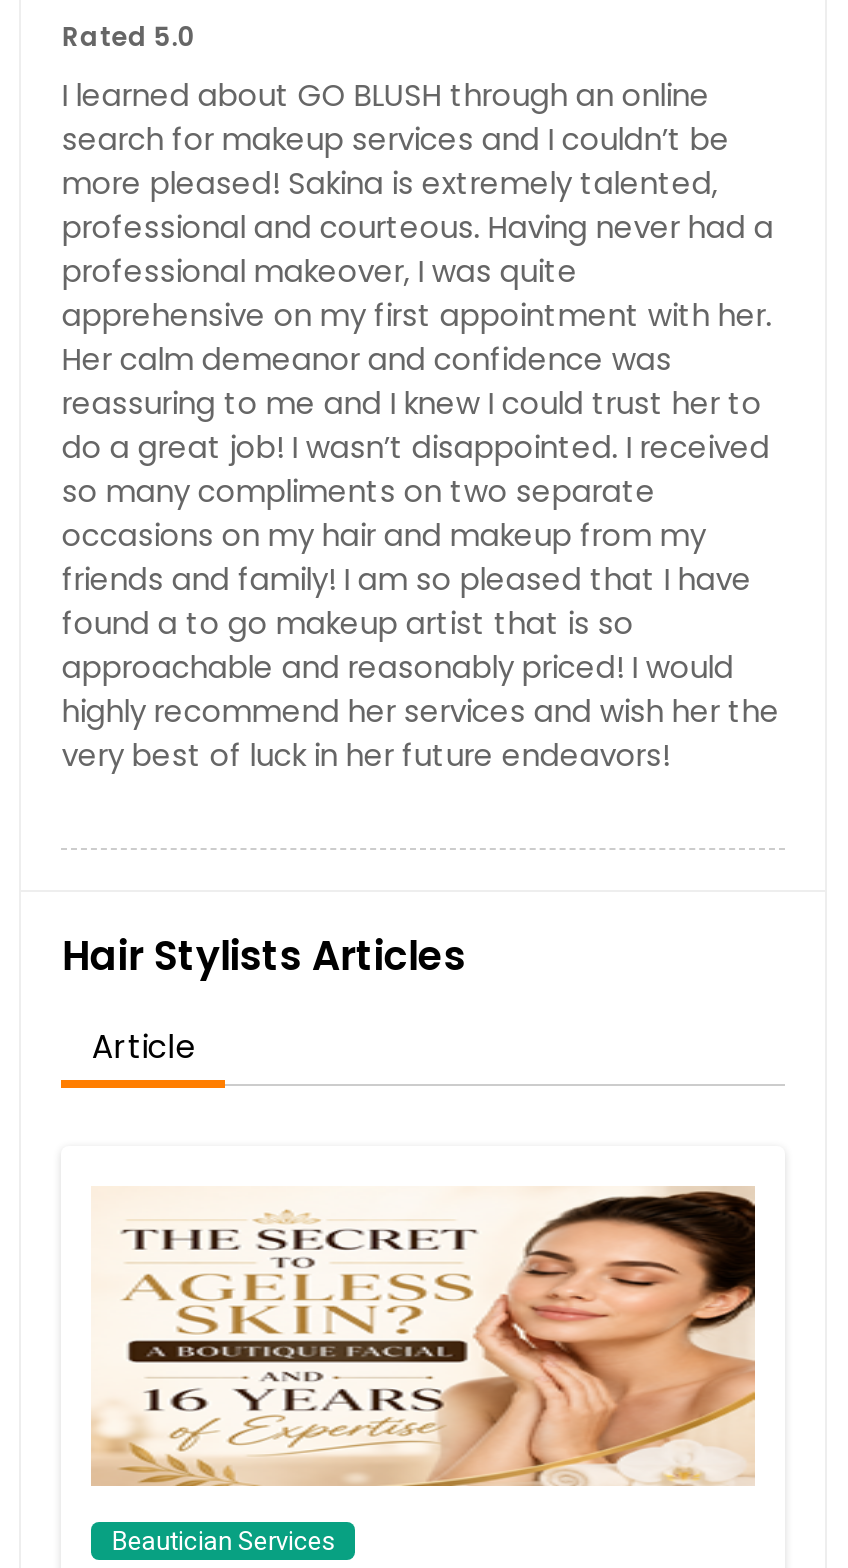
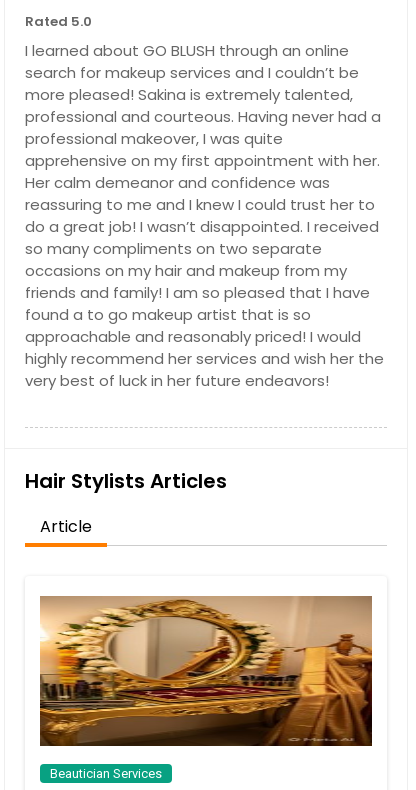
[91,1186,757,1488] [image] -> [39,595,373,747] [image]

